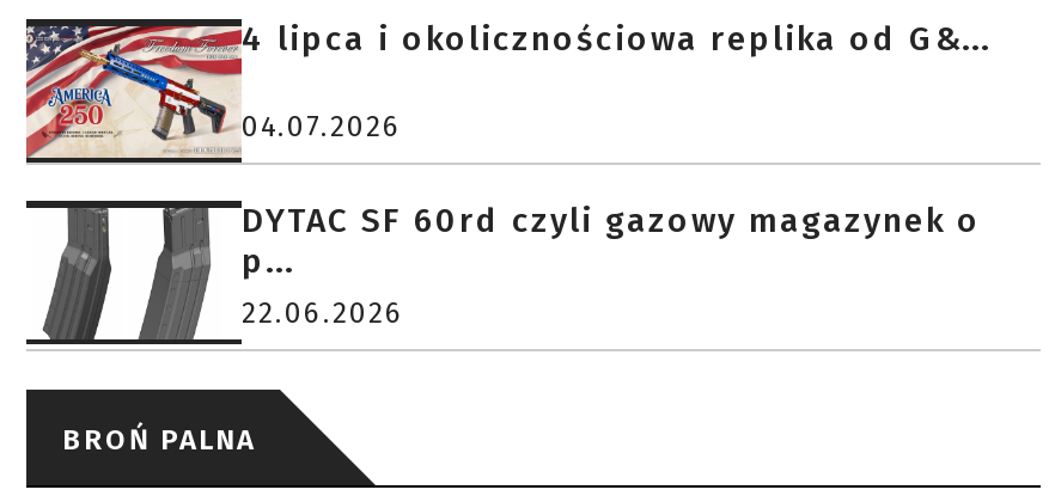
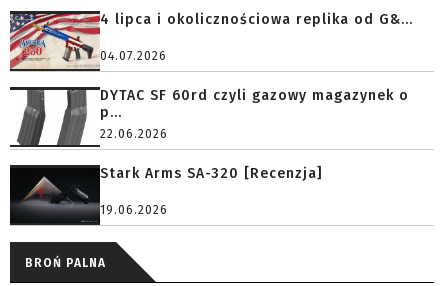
none -> [9,165,324,226] [image] | Stark Arms SA-320 [Recenzja] | 19.06.2026

